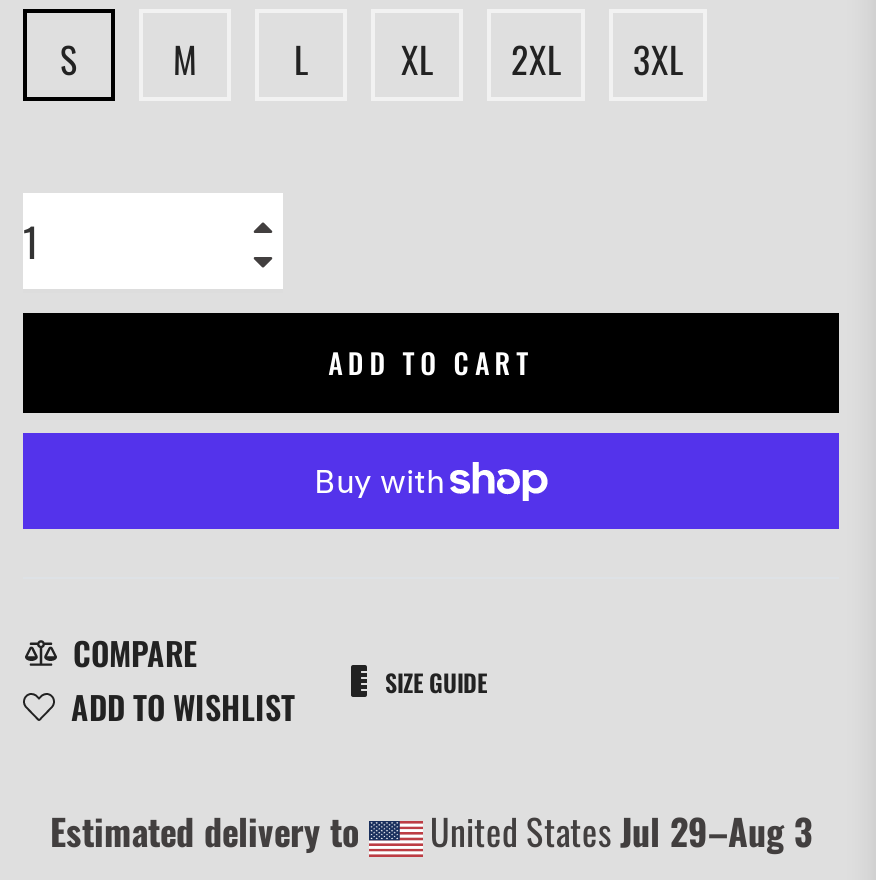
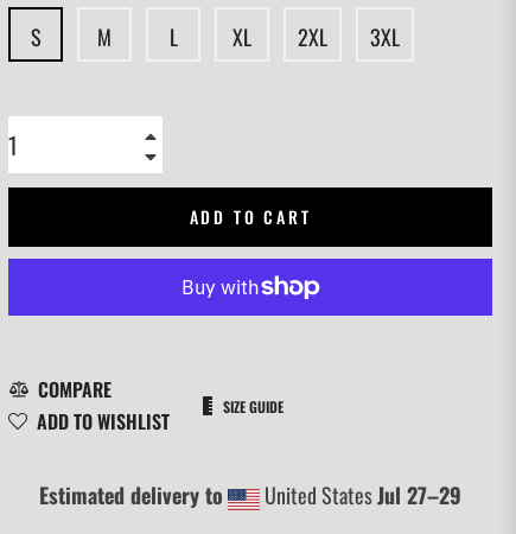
[422,806,812,858] United States Jul 29–Aug 3 -> [260,480,461,511] United States Jul 27–29

